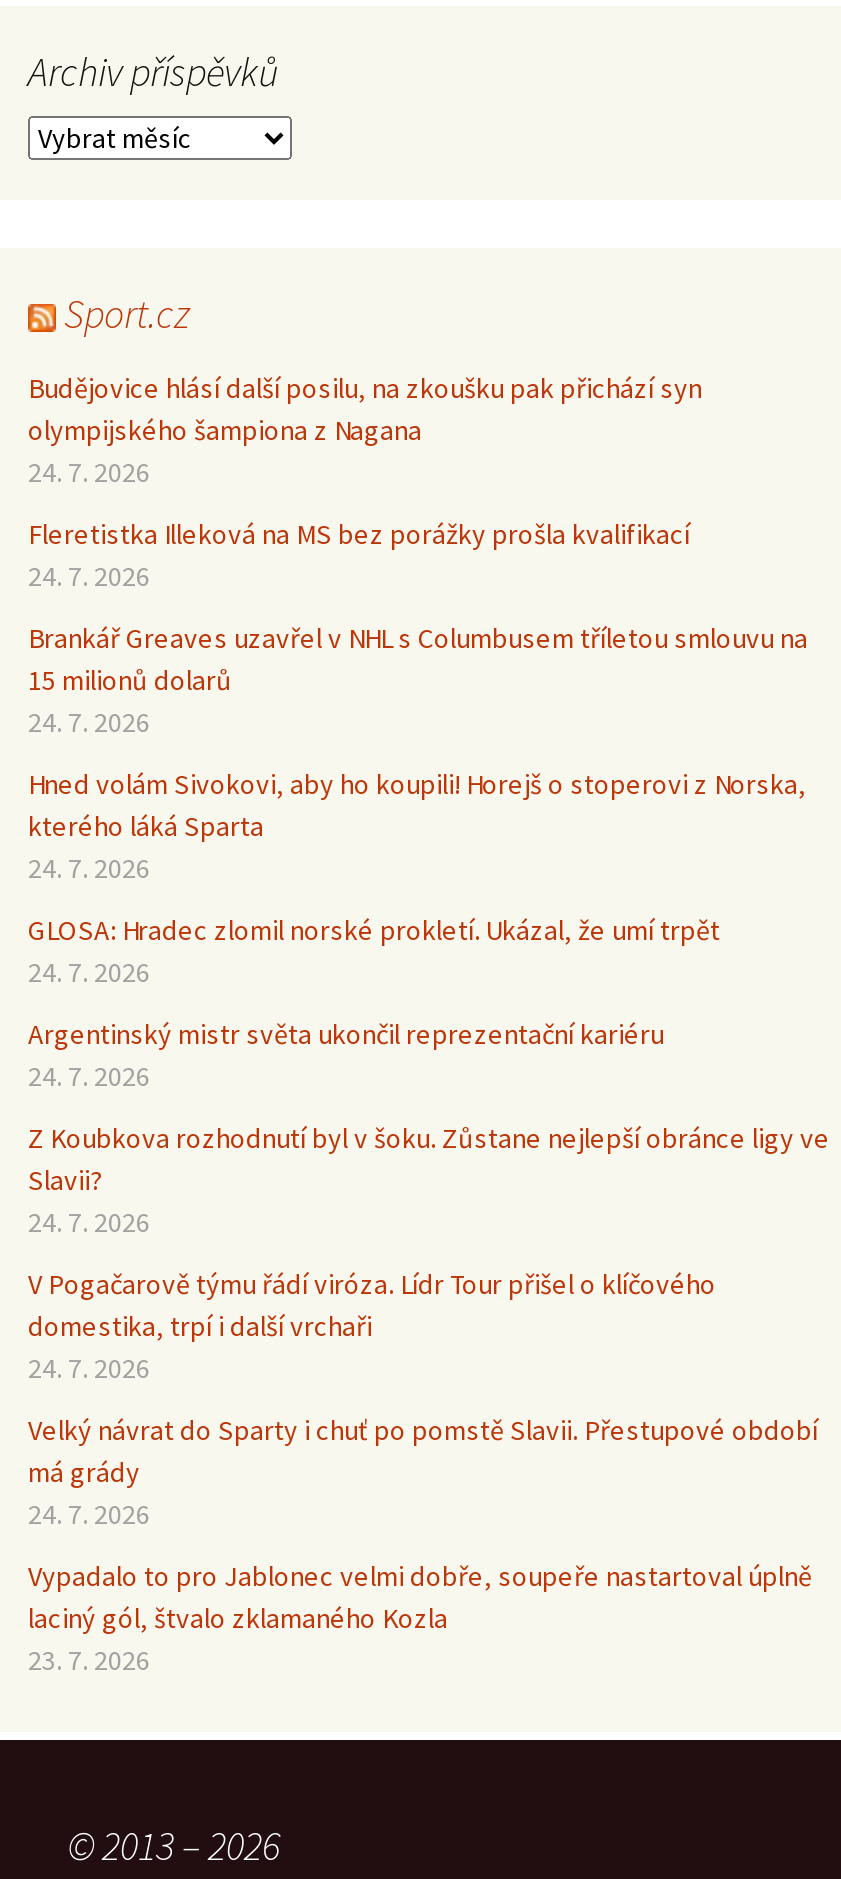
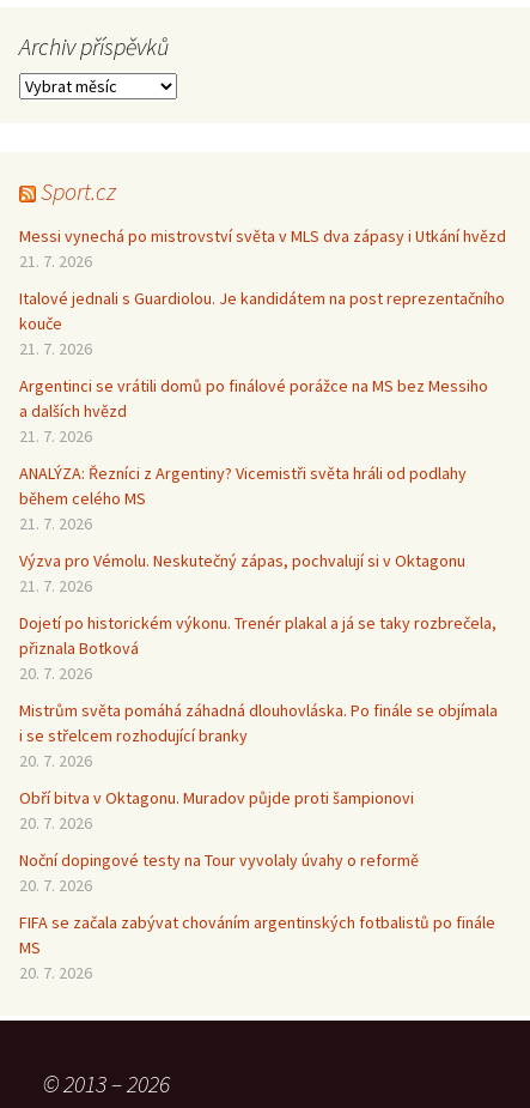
[28,369,702,489] Budějovice hlásí další posilu, na zkoušku pak přichází syn | olympijského šampiona z Nagana | 24. 7. 2026 -> [19,225,506,271] Messi vynechá po mistrovství světa v MLS dva zápasy i Utkání hvězd | 21. 7. 2026
[28,515,690,593] Fleretistka Illeková na MS bez porážky prošla kvalifikací | 24. 7. 2026 -> [19,287,505,359] Italové jednali s Guardiolou. Je kandidátem na post reprezentačního | kouče | 21. 7. 2026
[28,619,808,739] Brankář Greaves uzavřel v NHL s Columbusem tříletou smlouvu na | 15 milionů dolarů | 24. 7. 2026 -> [19,374,488,446] Argentinci se vrátili domů po finálové porážce na MS bez Messiho | a dalších hvězd | 21. 7. 2026
[28,765,806,885] Hned volám Sivokovi, aby ho koupili! Horejš o stoperovi z Norska, | kterého láká Sparta | 24. 7. 2026 -> [19,462,467,534] ANALÝZA: Řezníci z Argentiny? Vicemistři světa hráli od podlahy | během celého MS | 21. 7. 2026
[28,911,720,989] GLOSA: Hradec zlomil norské prokletí. Ukázal, že umí trpět | 24. 7. 2026 -> [19,549,465,596] Výzva pro Vémolu. Neskutečný zápas, pochvalují si v Oktagonu | 21. 7. 2026
[28,1015,664,1093] Argentinský mistr světa ukončil reprezentační kariéru | 24. 7. 2026 -> [19,611,497,683] Dojetí po historickém výkonu. Trenér plakal a já se taky rozbrečela, | přiznala Botková | 20. 7. 2026
[28,1119,830,1239] Z Koubkova rozhodnutí byl v šoku. Zůstane nejlepší obránce ligy ve | Slavii? | 24. 7. 2026 -> [19,699,498,771] Mistrům světa pomáhá záhadná dlouhovláska. Po finále se objímala | i se střelcem rozhodující branky | 20. 7. 2026
[28,1265,716,1385] V Pogačarově týmu řádí viróza. Lídr Tour přišel o klíčového | domestika, trpí i další vrchaři | 24. 7. 2026 -> [19,786,414,833] Obří bitva v Oktagonu. Muradov půjde proti šampionovi | 20. 7. 2026
[28,1411,818,1531] Velký návrat do Sparty i chuť po pomstě Slavii. Přestupové období | má grády | 24. 7. 2026 -> [19,849,419,895] Noční dopingové testy na Tour vyvolaly úvahy o reformě | 20. 7. 2026
[28,1557,812,1677] Vypadalo to pro Jablonec velmi dobře, soupeře nastartoval úplně | laciný gól, štvalo zklamaného Kozla | 23. 7. 2026 -> [19,911,495,983] FIFA se začala zabývat chováním argentinských fotbalistů po finále | MS | 20. 7. 2026

